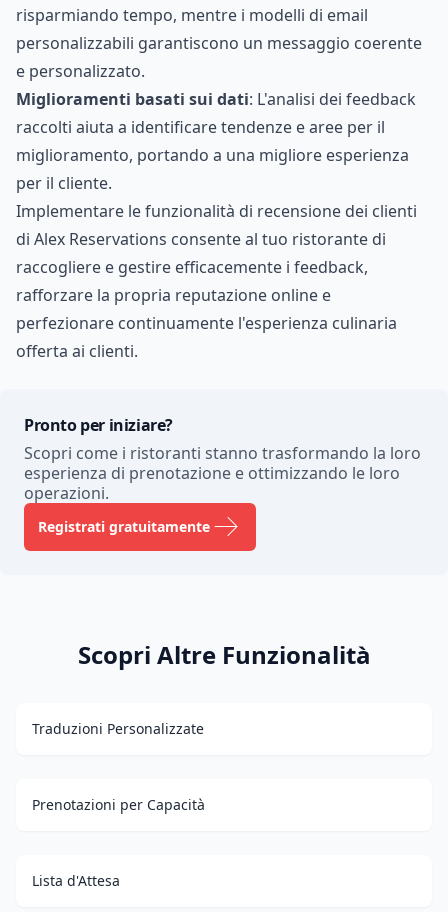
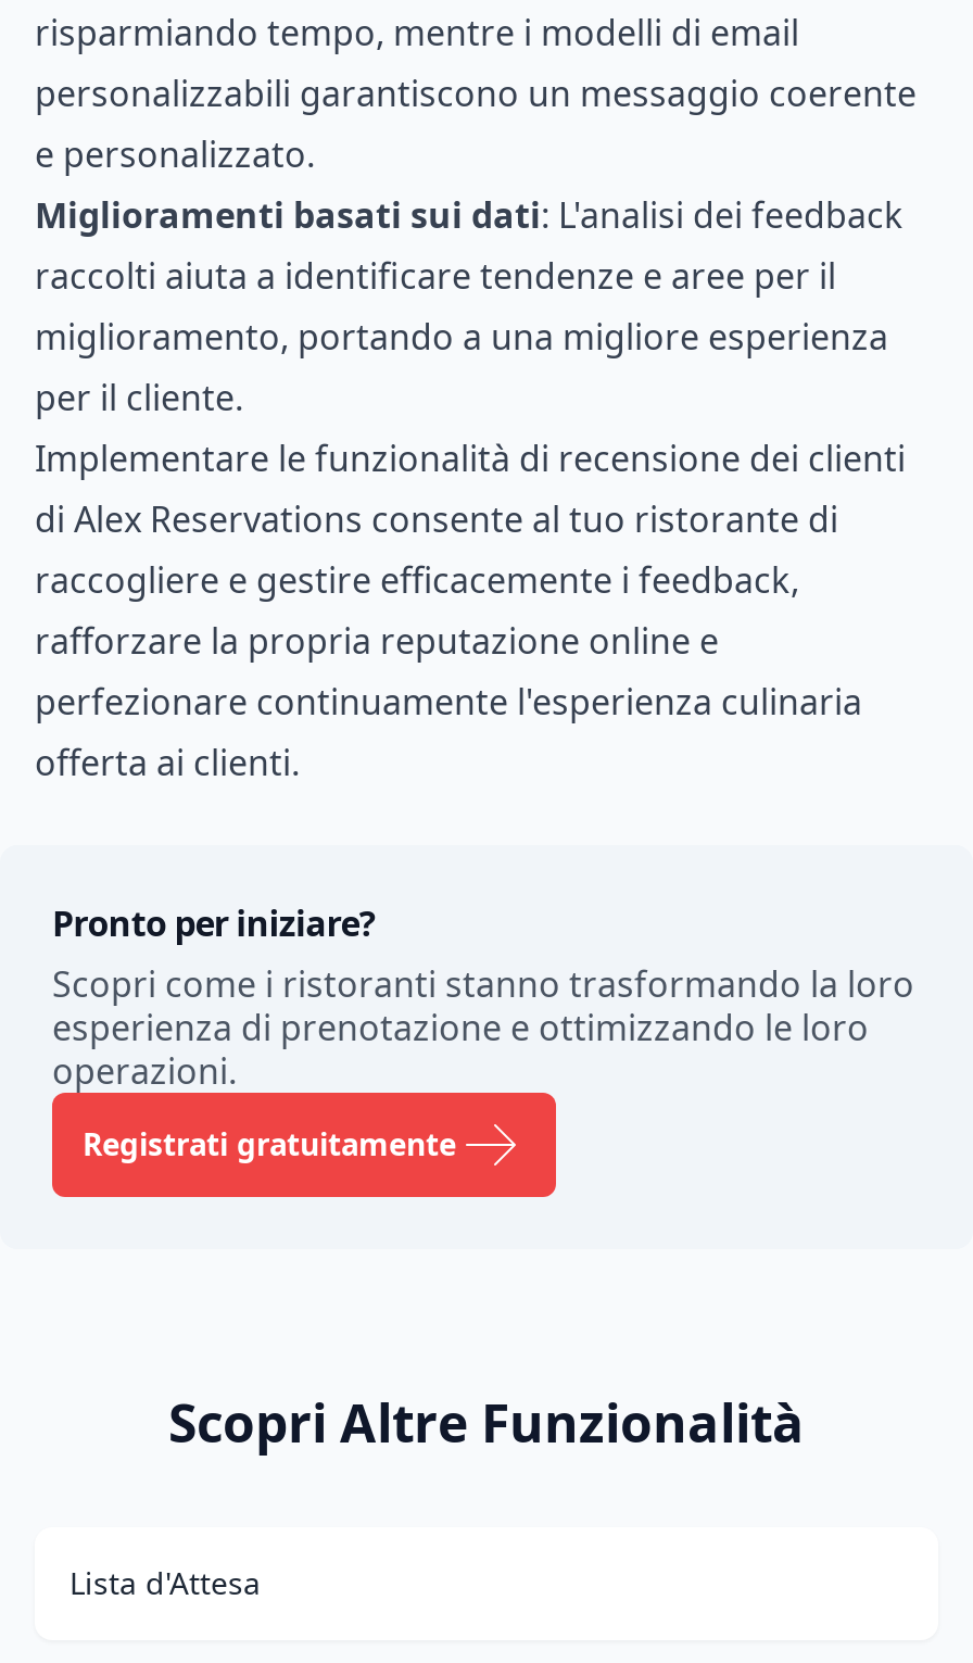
[32,719,204,738] Traduzioni Personalizzate -> none
[32,795,205,814] Prenotazioni per Capacità -> none

